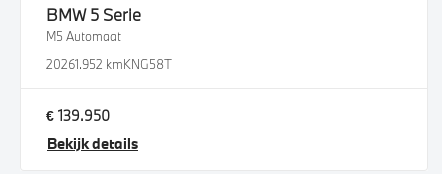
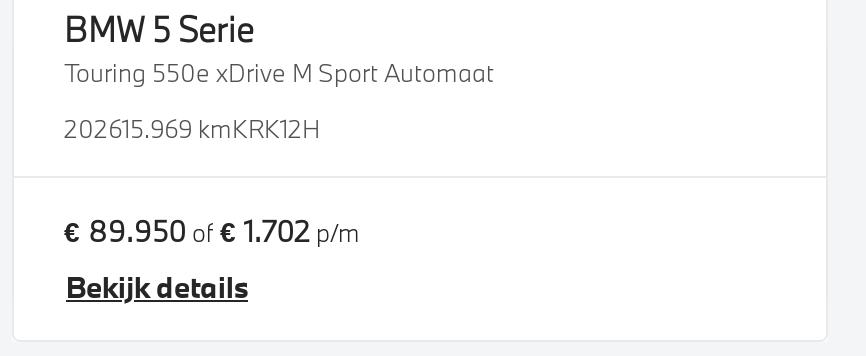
[46,28,121,44] M5 Automaat -> [64,56,494,88] Touring 550e xDrive M Sport Automaat
[46,56,172,72] 20261.952 kmKNG58T -> [64,112,320,144] 202615.969 kmKRK12H
[46,106,110,125] € 139.950 -> [64,212,360,250] € 89.950 of € 1.702 p/m

